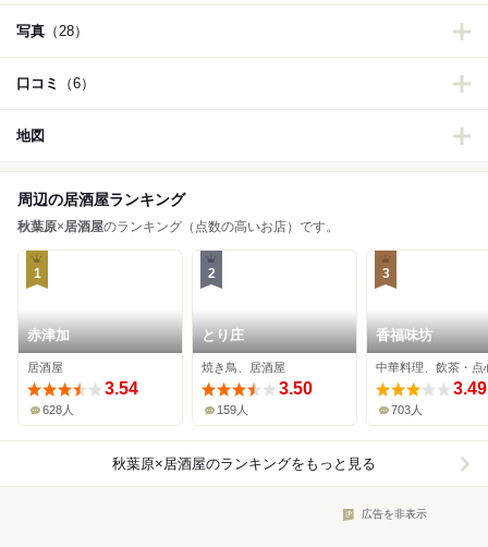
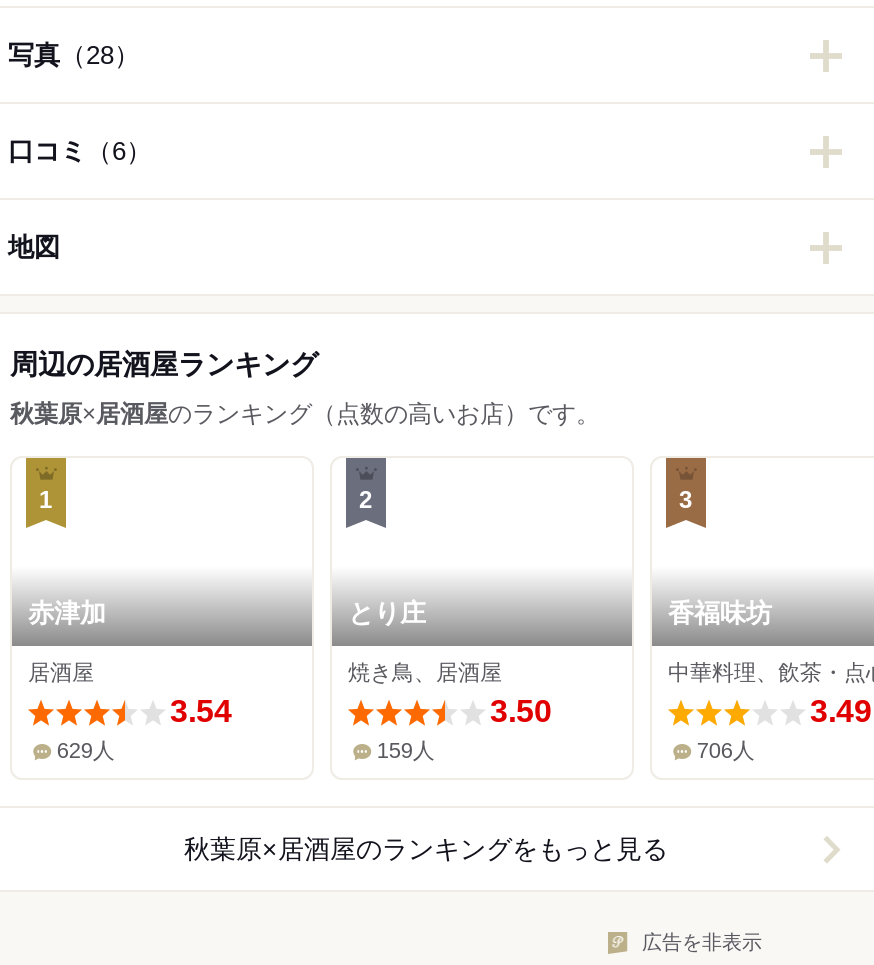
[43,403,75,417] 628人 -> [57,739,115,763] 629人
[391,403,423,417] 703人 -> [697,739,755,763] 706人

